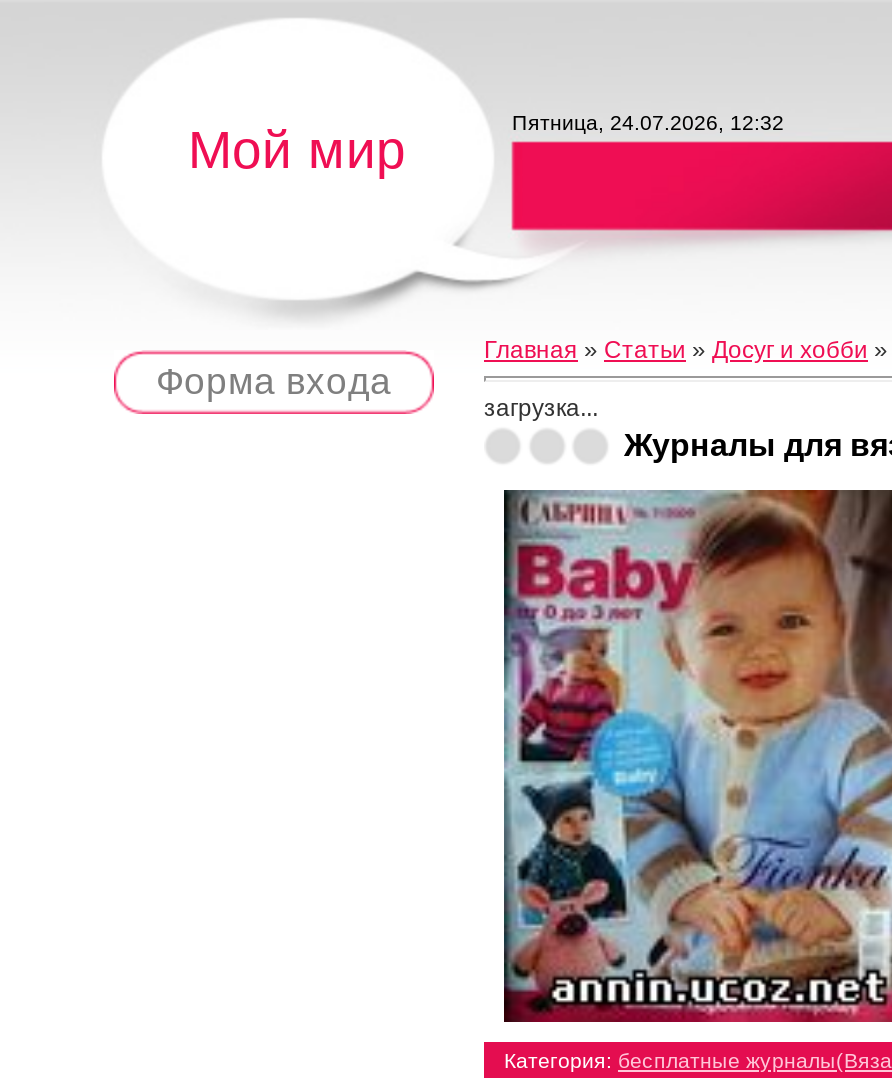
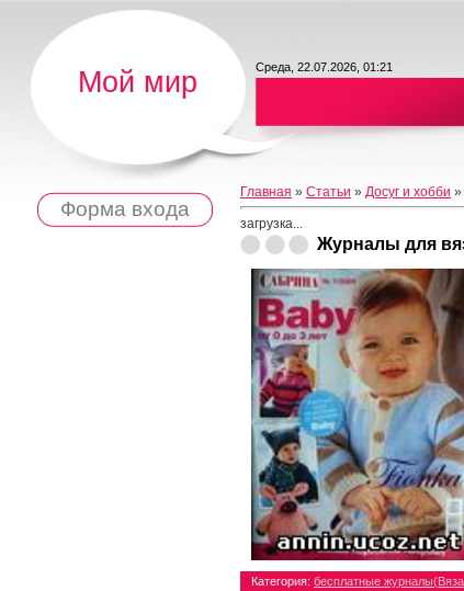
[512,110,784,134] Пятница, 24.07.2026, 12:32 -> [256,60,393,73] Среда, 22.07.2026, 01:21

